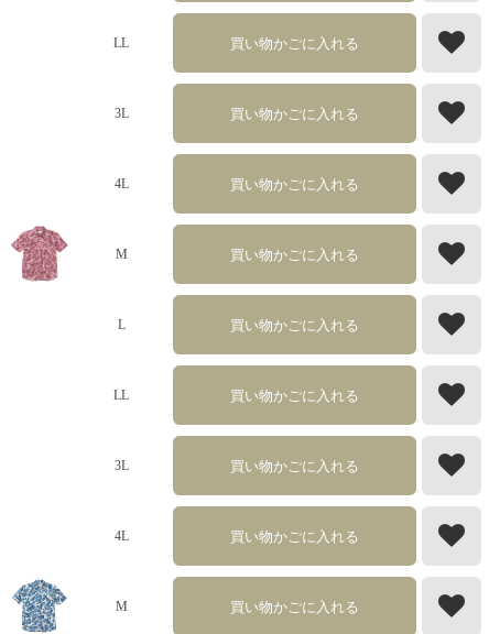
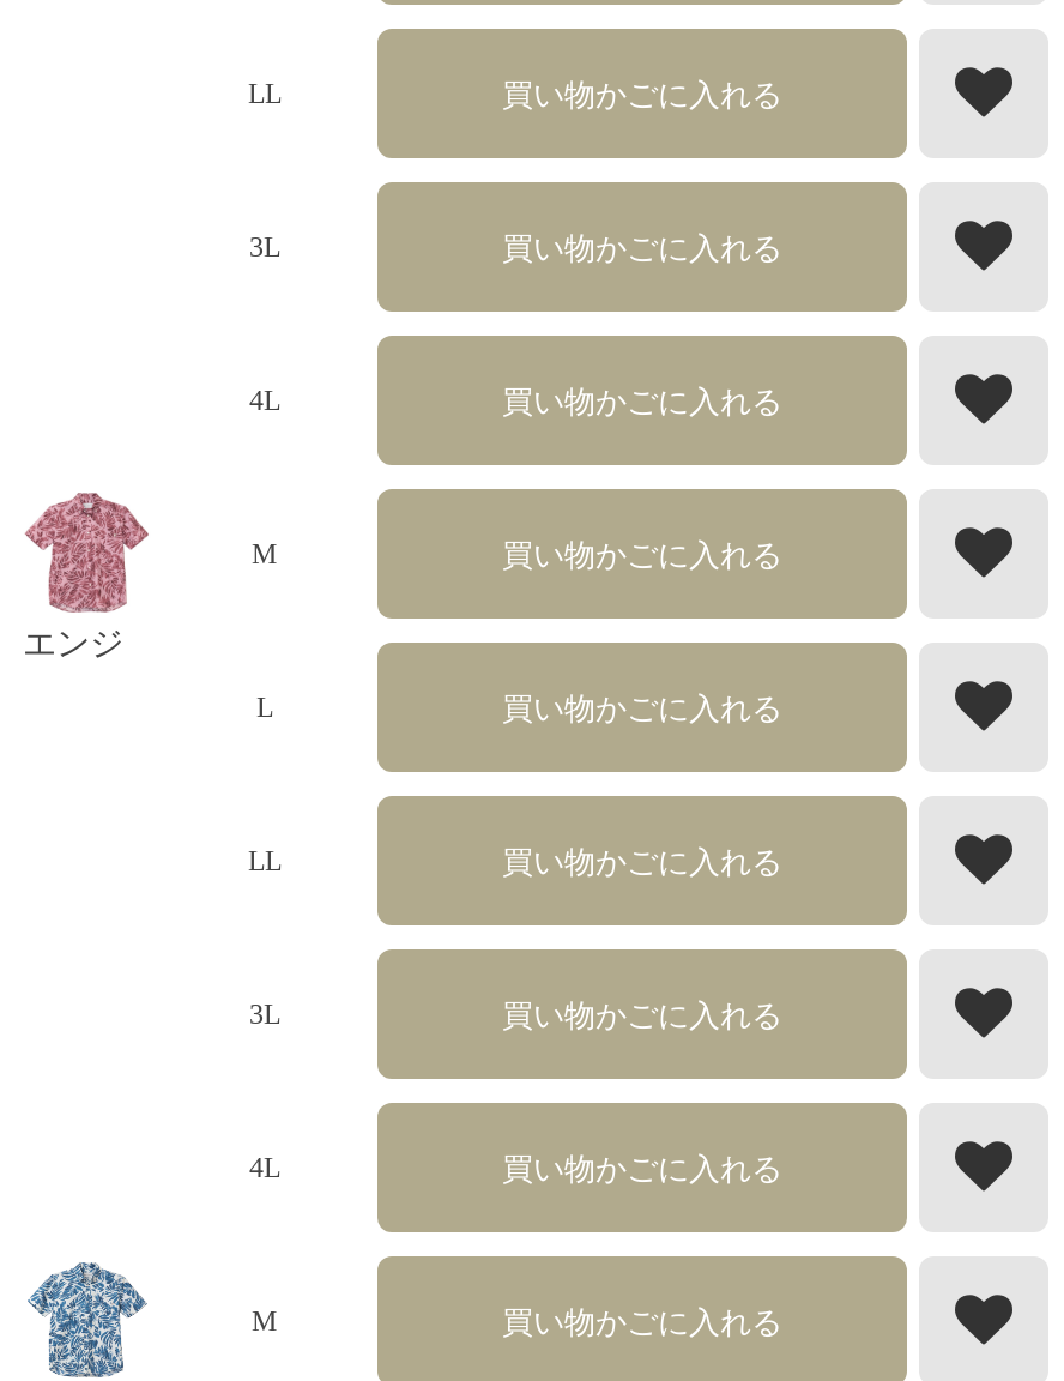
none -> [23,626,123,662] エンジ

